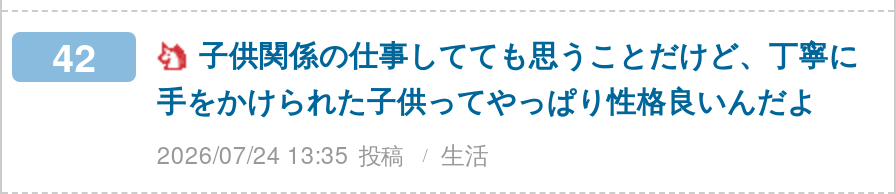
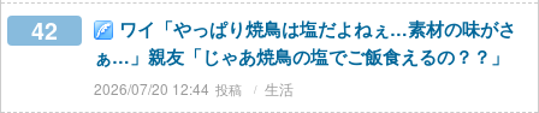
[157,32,859,170] 子供関係の仕事してても思うことだけど、丁寧に | 手をかけられた子供ってやっぱり性格良いんだよ | 2026/07/24 13:35 -> [94,16,517,99] ワイ「やっぱり焼鳥は塩だよねぇ…素材の味がさ | ぁ…」親友「じゃあ焼鳥の塩でご飯食えるの？？」 | 2026/07/20 12:44

